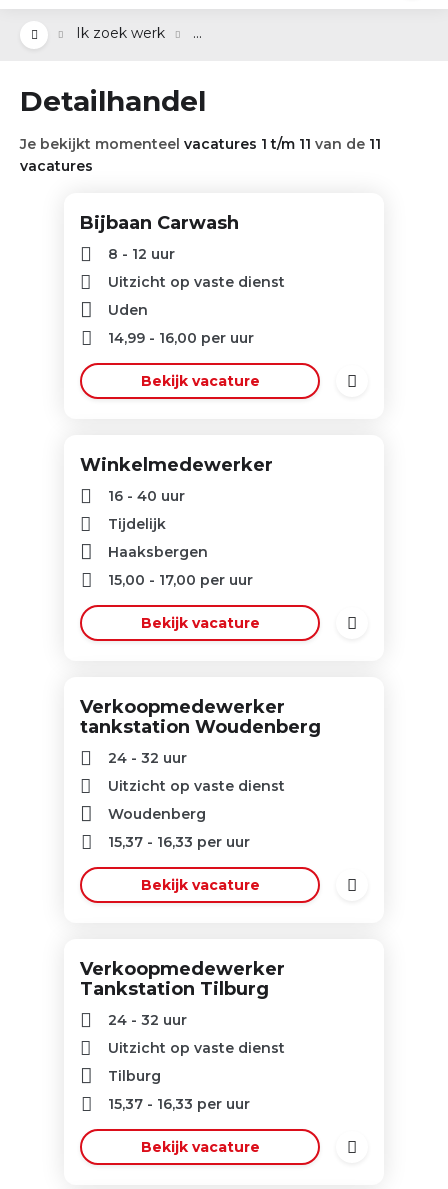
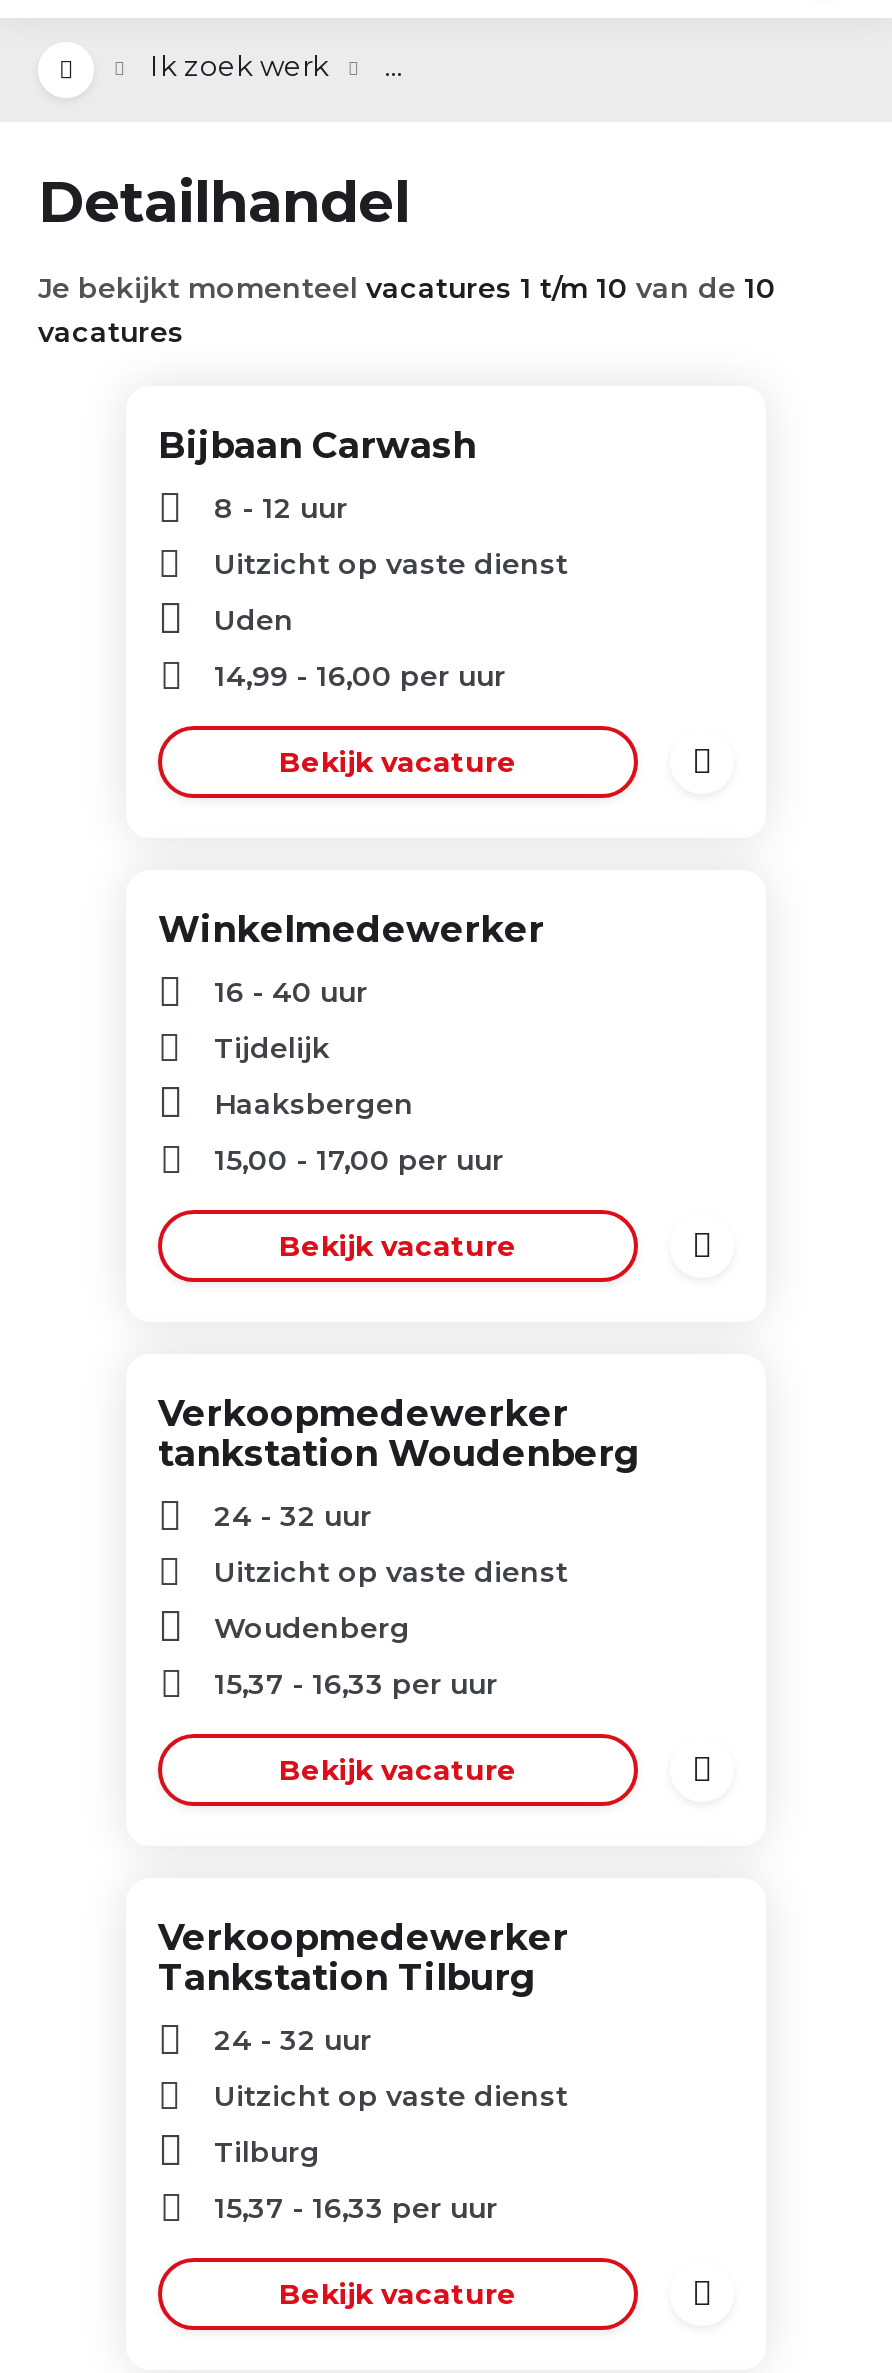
[20,135,381,153] Je bekijkt momenteel vacatures 1 t/m 11 van de 11 -> [38,270,776,306] Je bekijkt momenteel vacatures 1 t/m 10 van de 10

